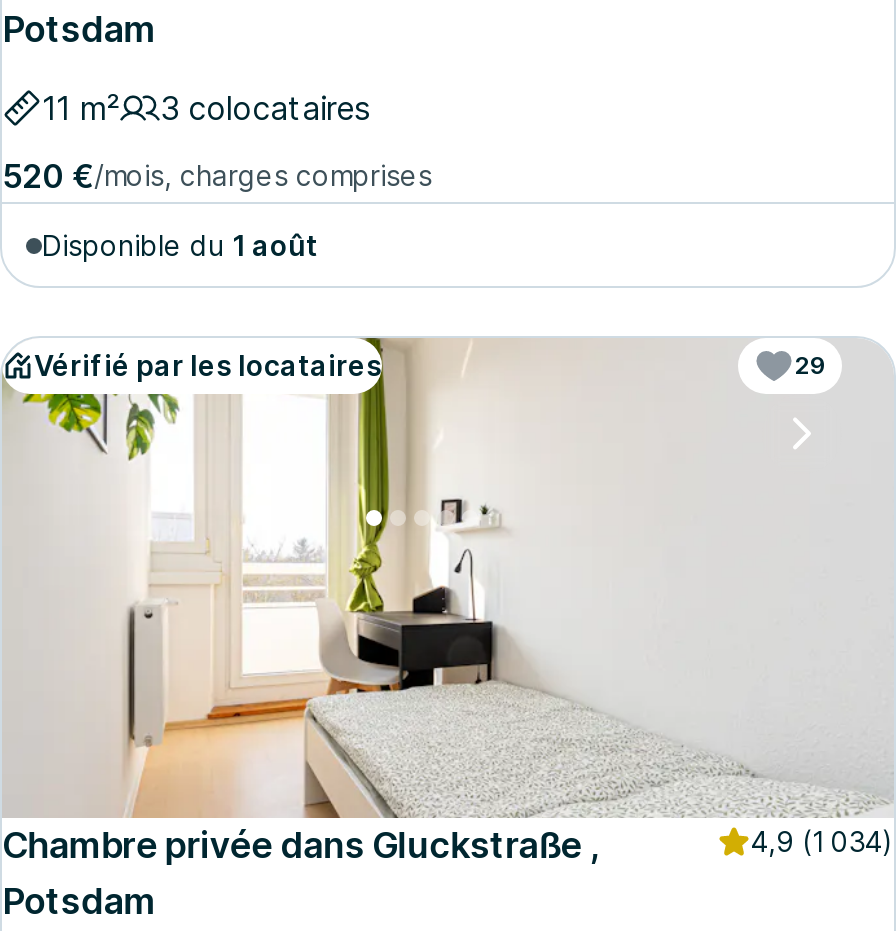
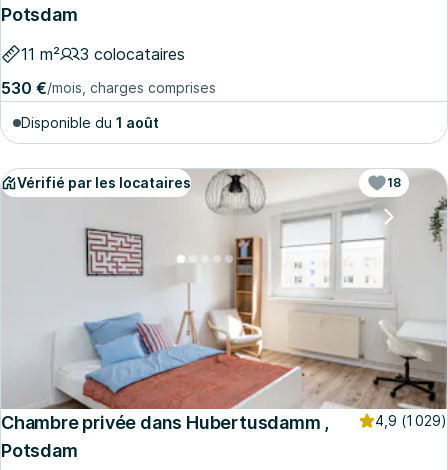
[2,156,432,196] 520 €/mois, charges comprises -> [1,78,216,98] 530 €/mois, charges comprises
[6,336,890,816] [image] | 29 -> [3,169,445,409] [image] | 18
[2,824,599,866] Chambre privée dans Gluckstraße , -> [1,412,329,433] Chambre privée dans Hubertusdamm ,
[750,824,894,858] 4,9 (1 034) -> [375,412,447,429] 4,9 (1 029)

